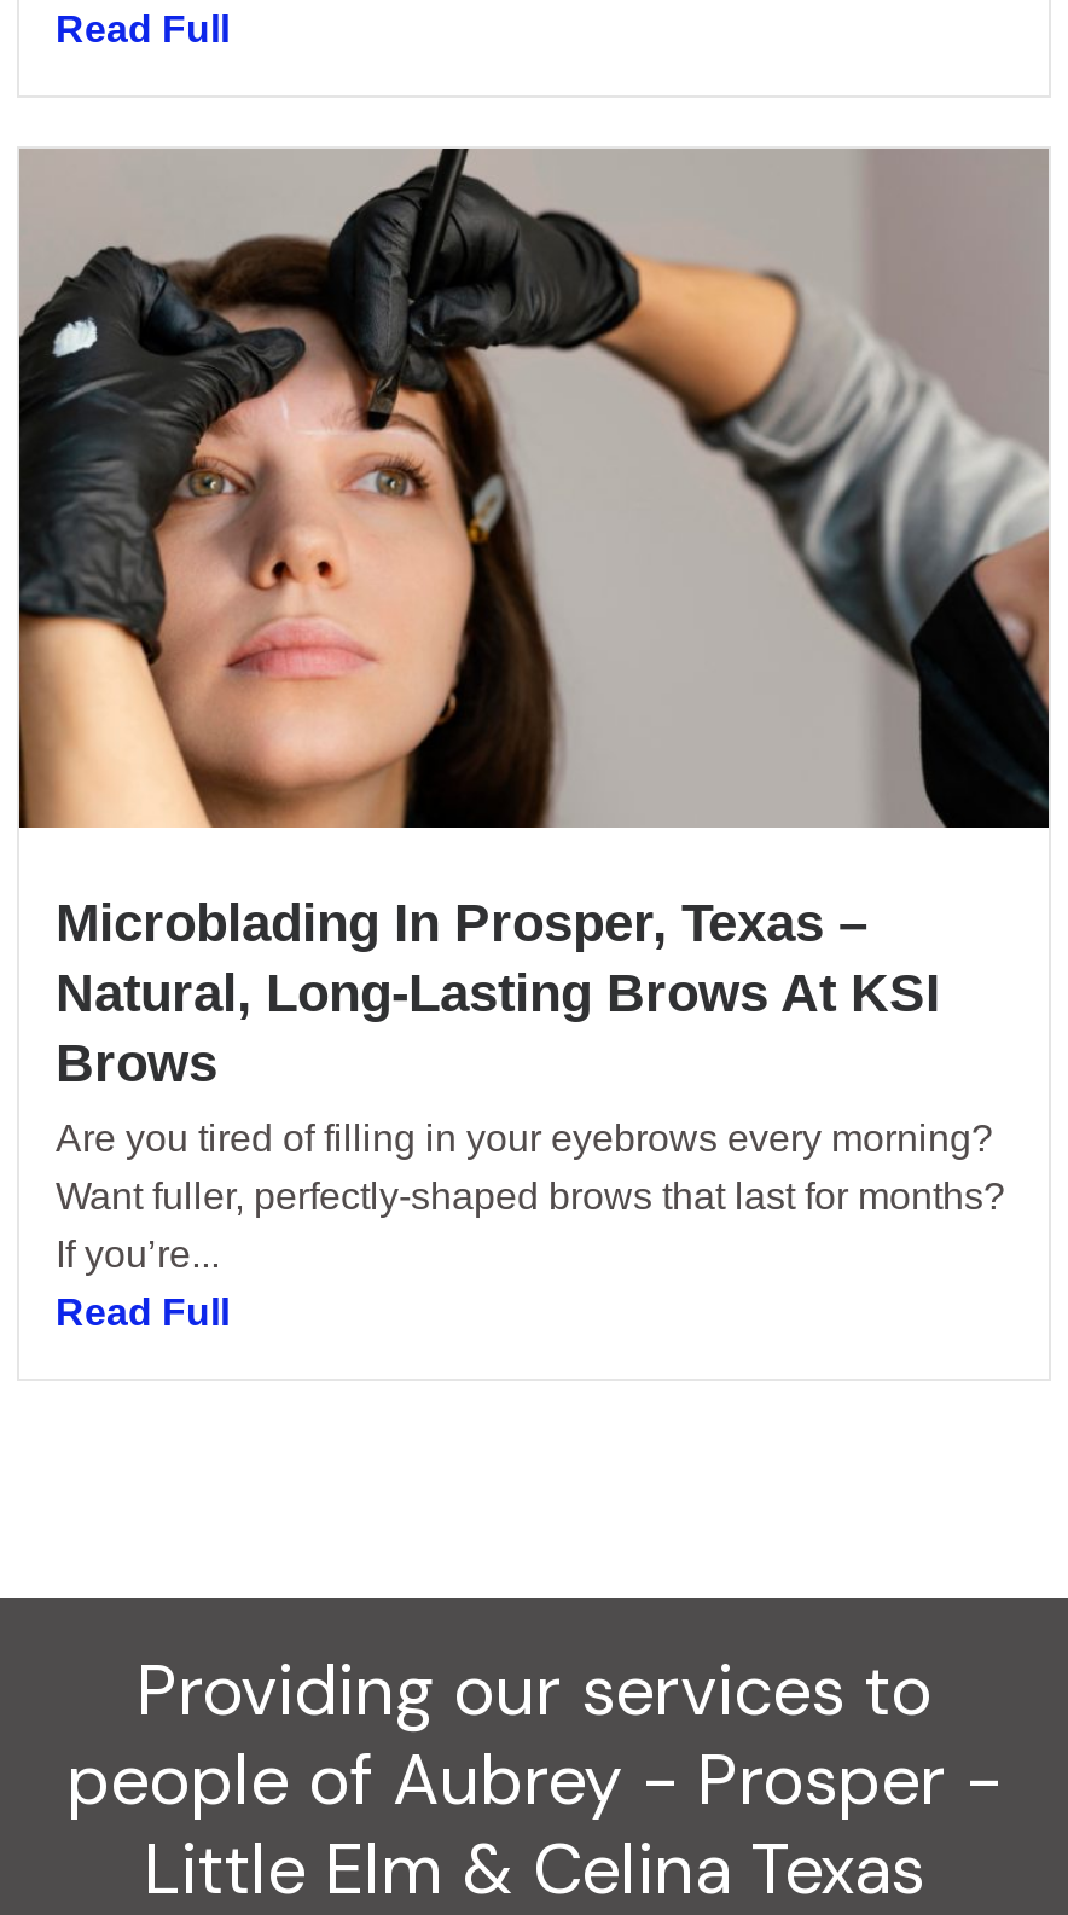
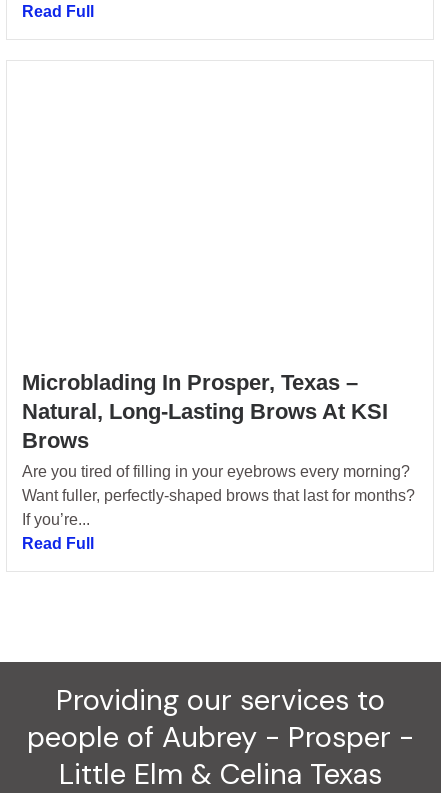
[17,145,1051,831] [image] -> none

